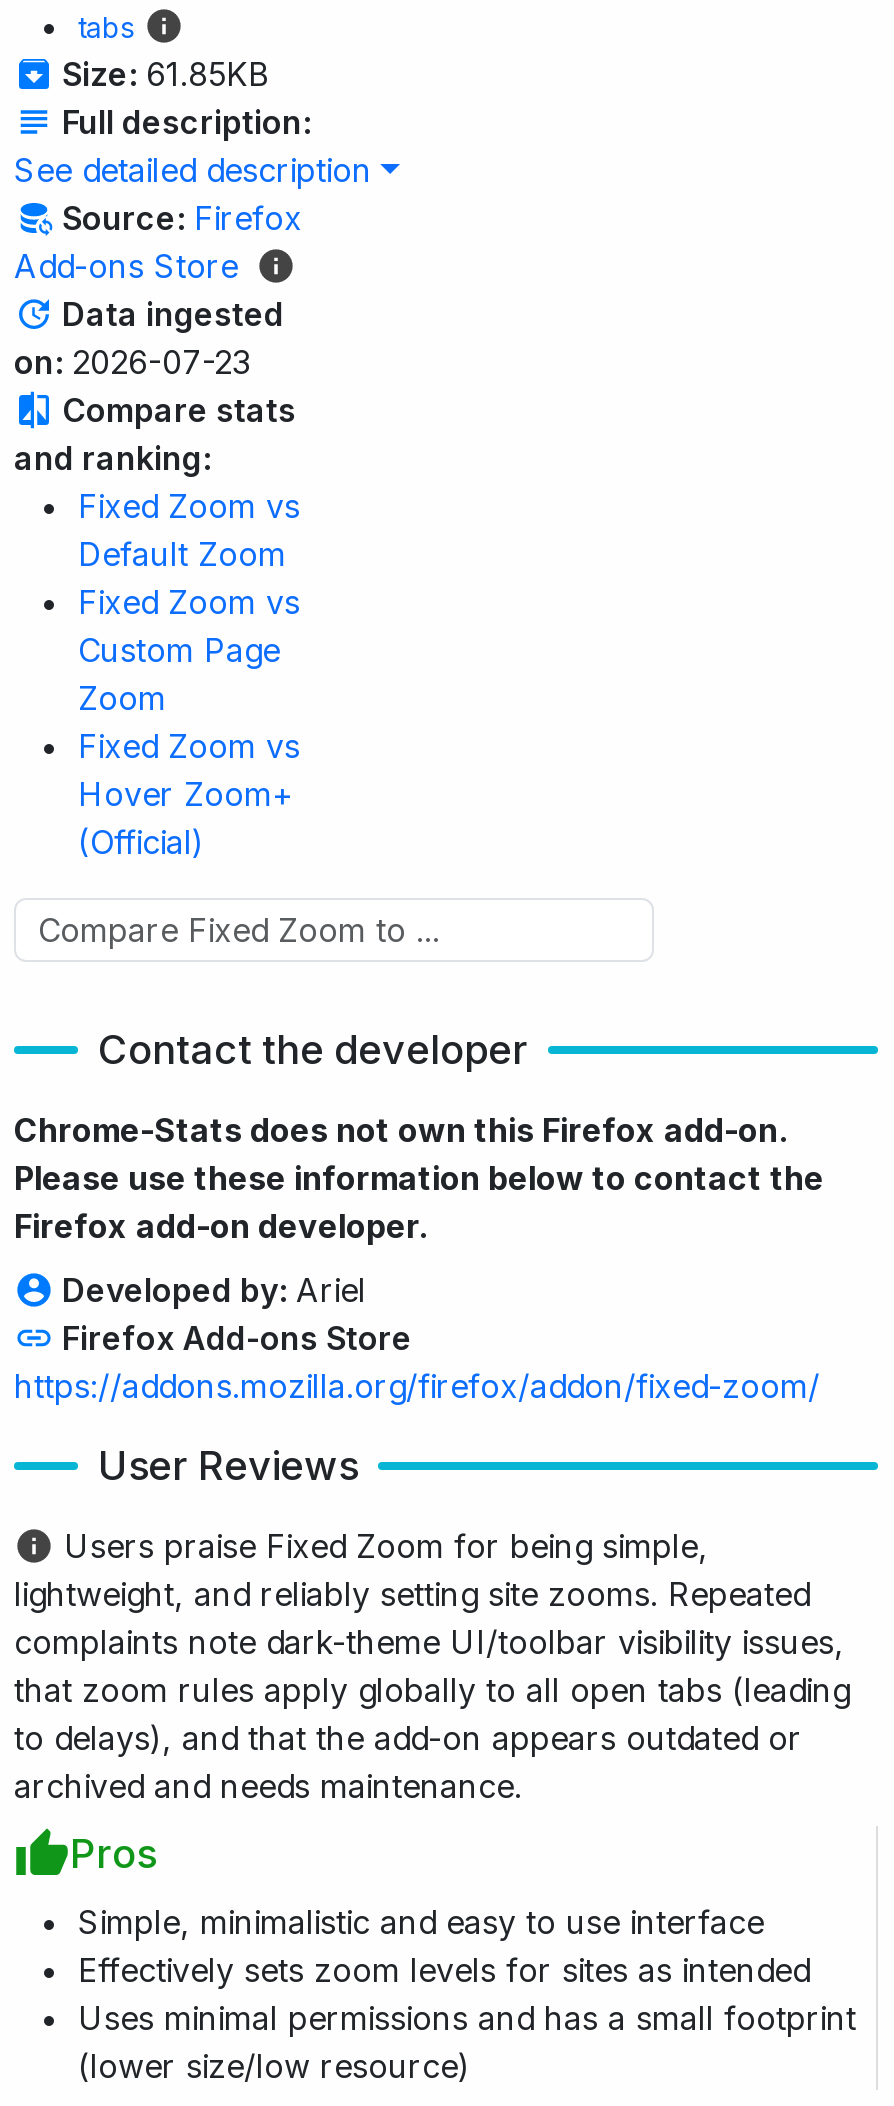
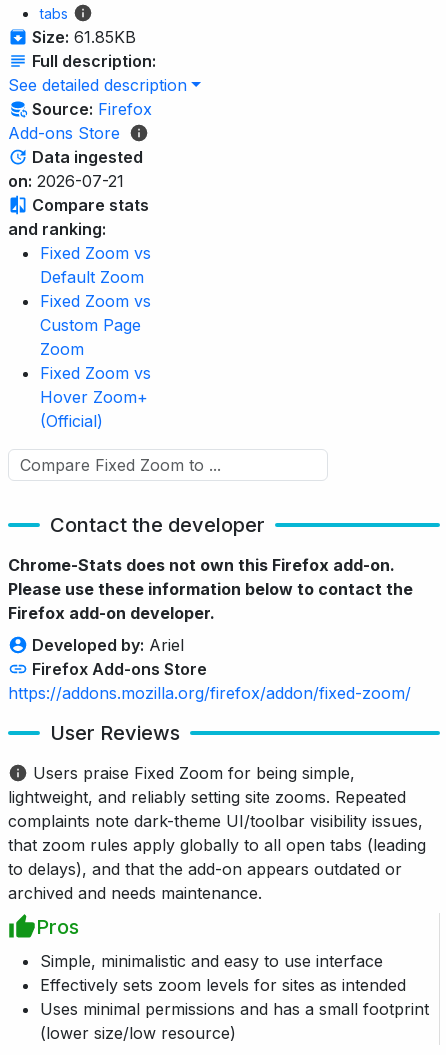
[14,341,250,381] on: 2026-07-23 -> [8,171,124,191] on: 2026-07-21

